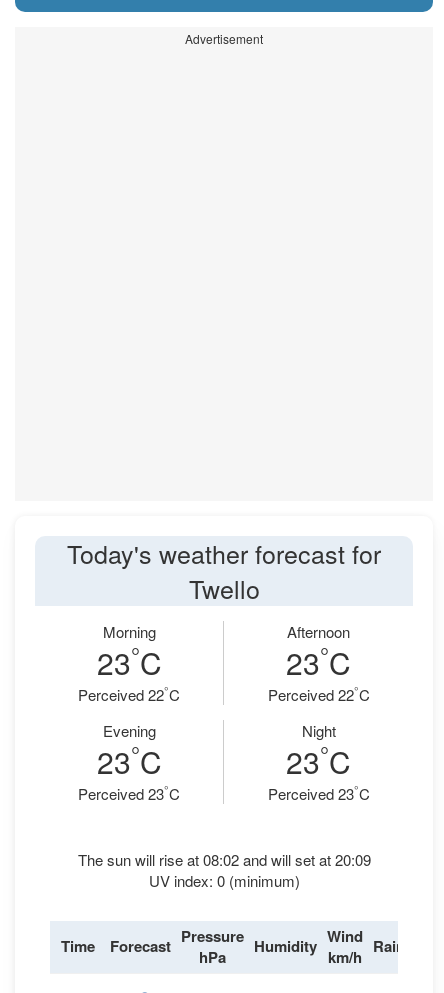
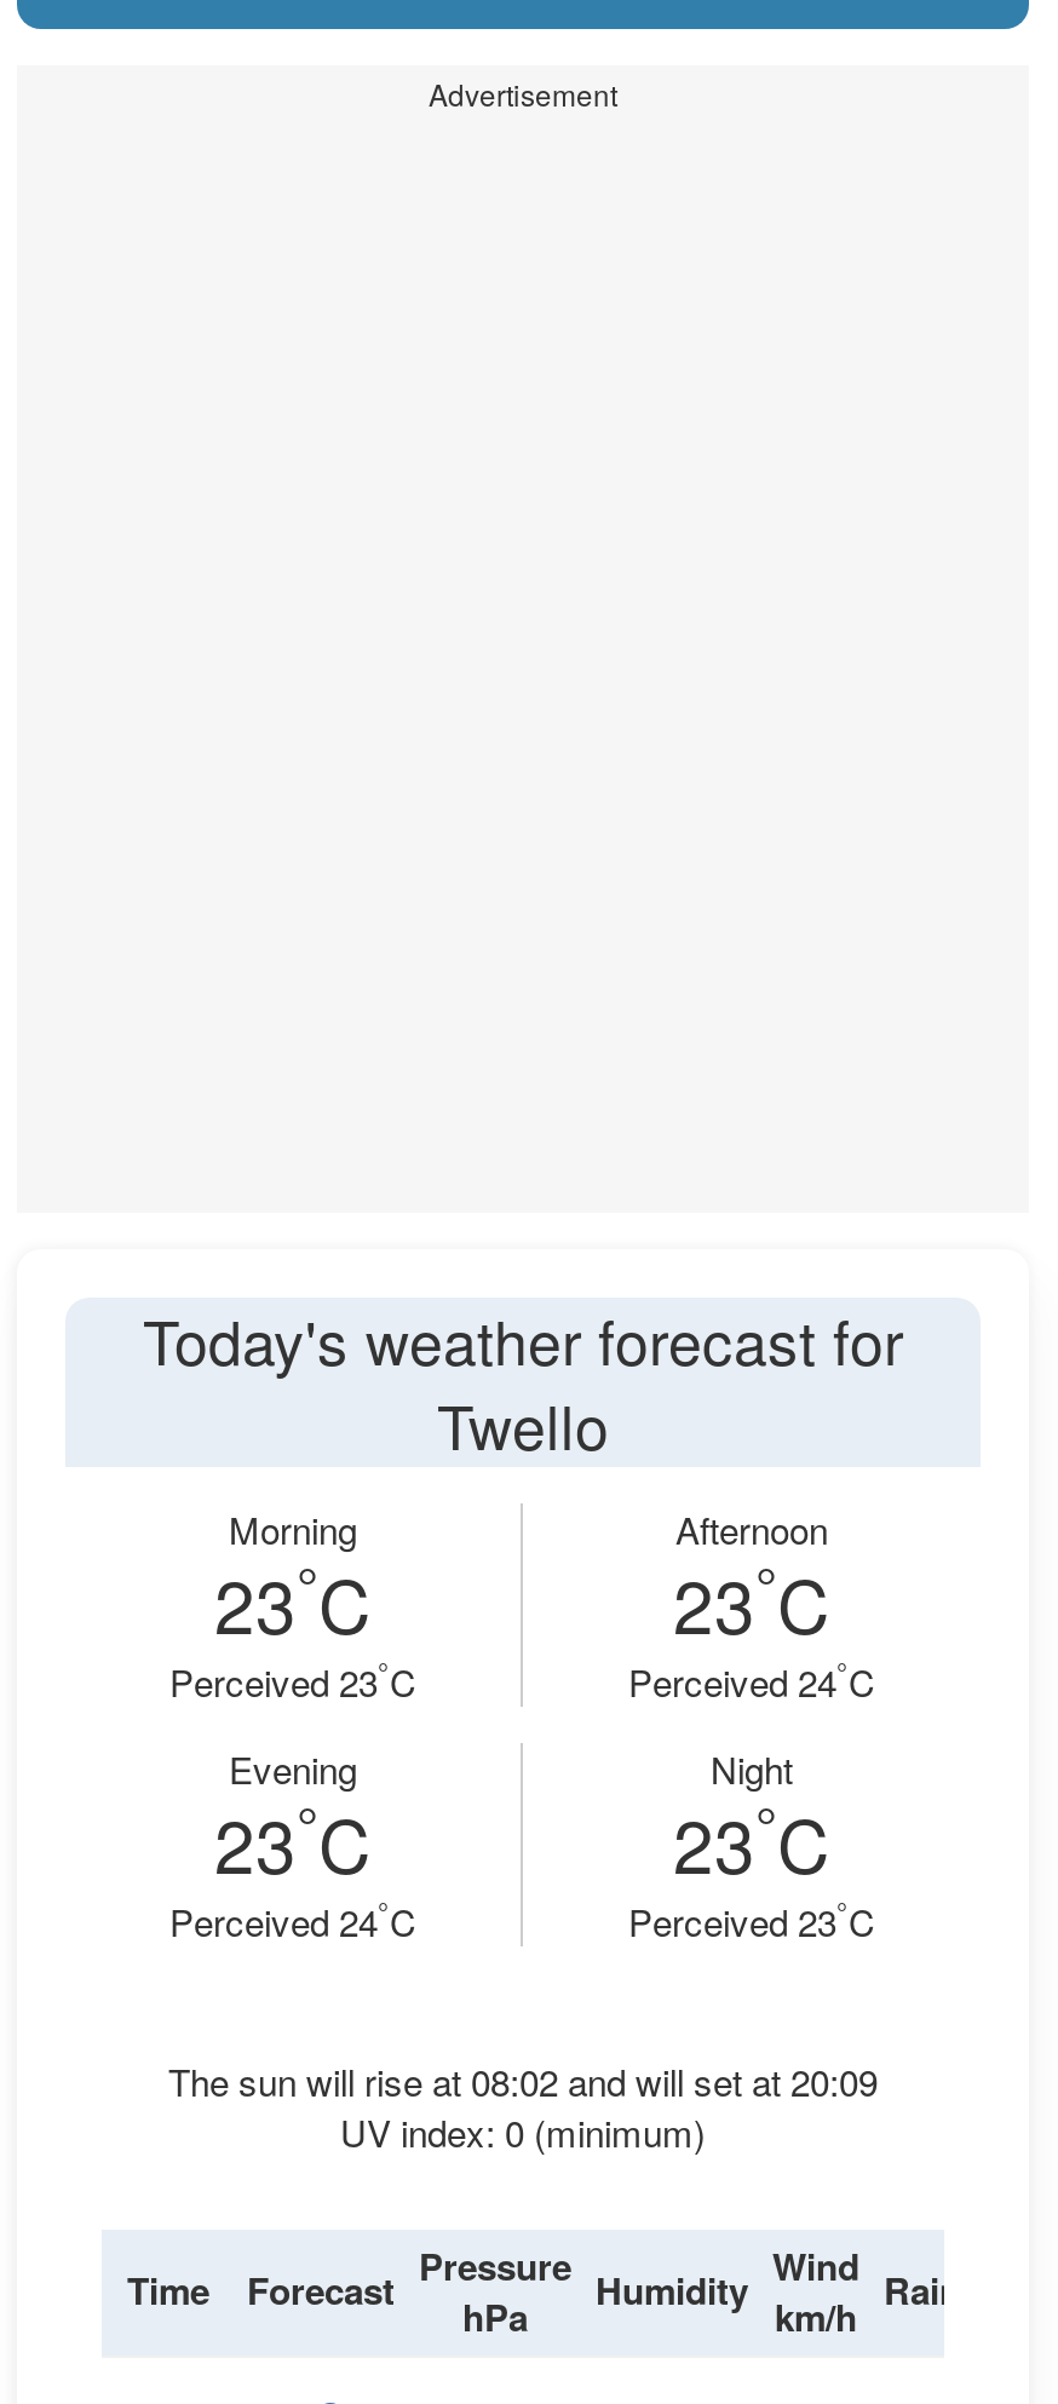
[78,682,180,705] Perceived 22°C -> [169,1652,416,1707] Perceived 23°C
[267,682,369,705] Perceived 22°C -> [628,1652,875,1707] Perceived 24°C
[78,781,180,804] Perceived 23°C -> [169,1892,416,1946] Perceived 24°C

